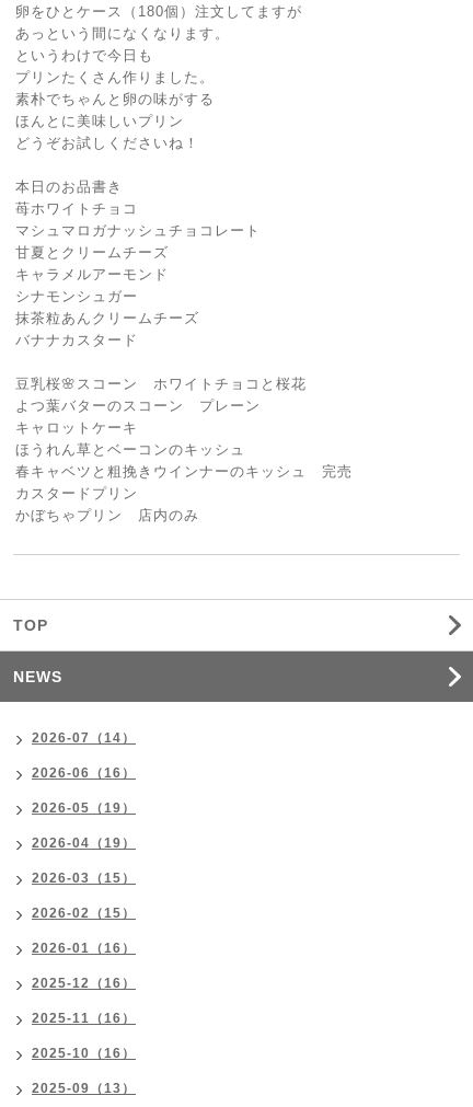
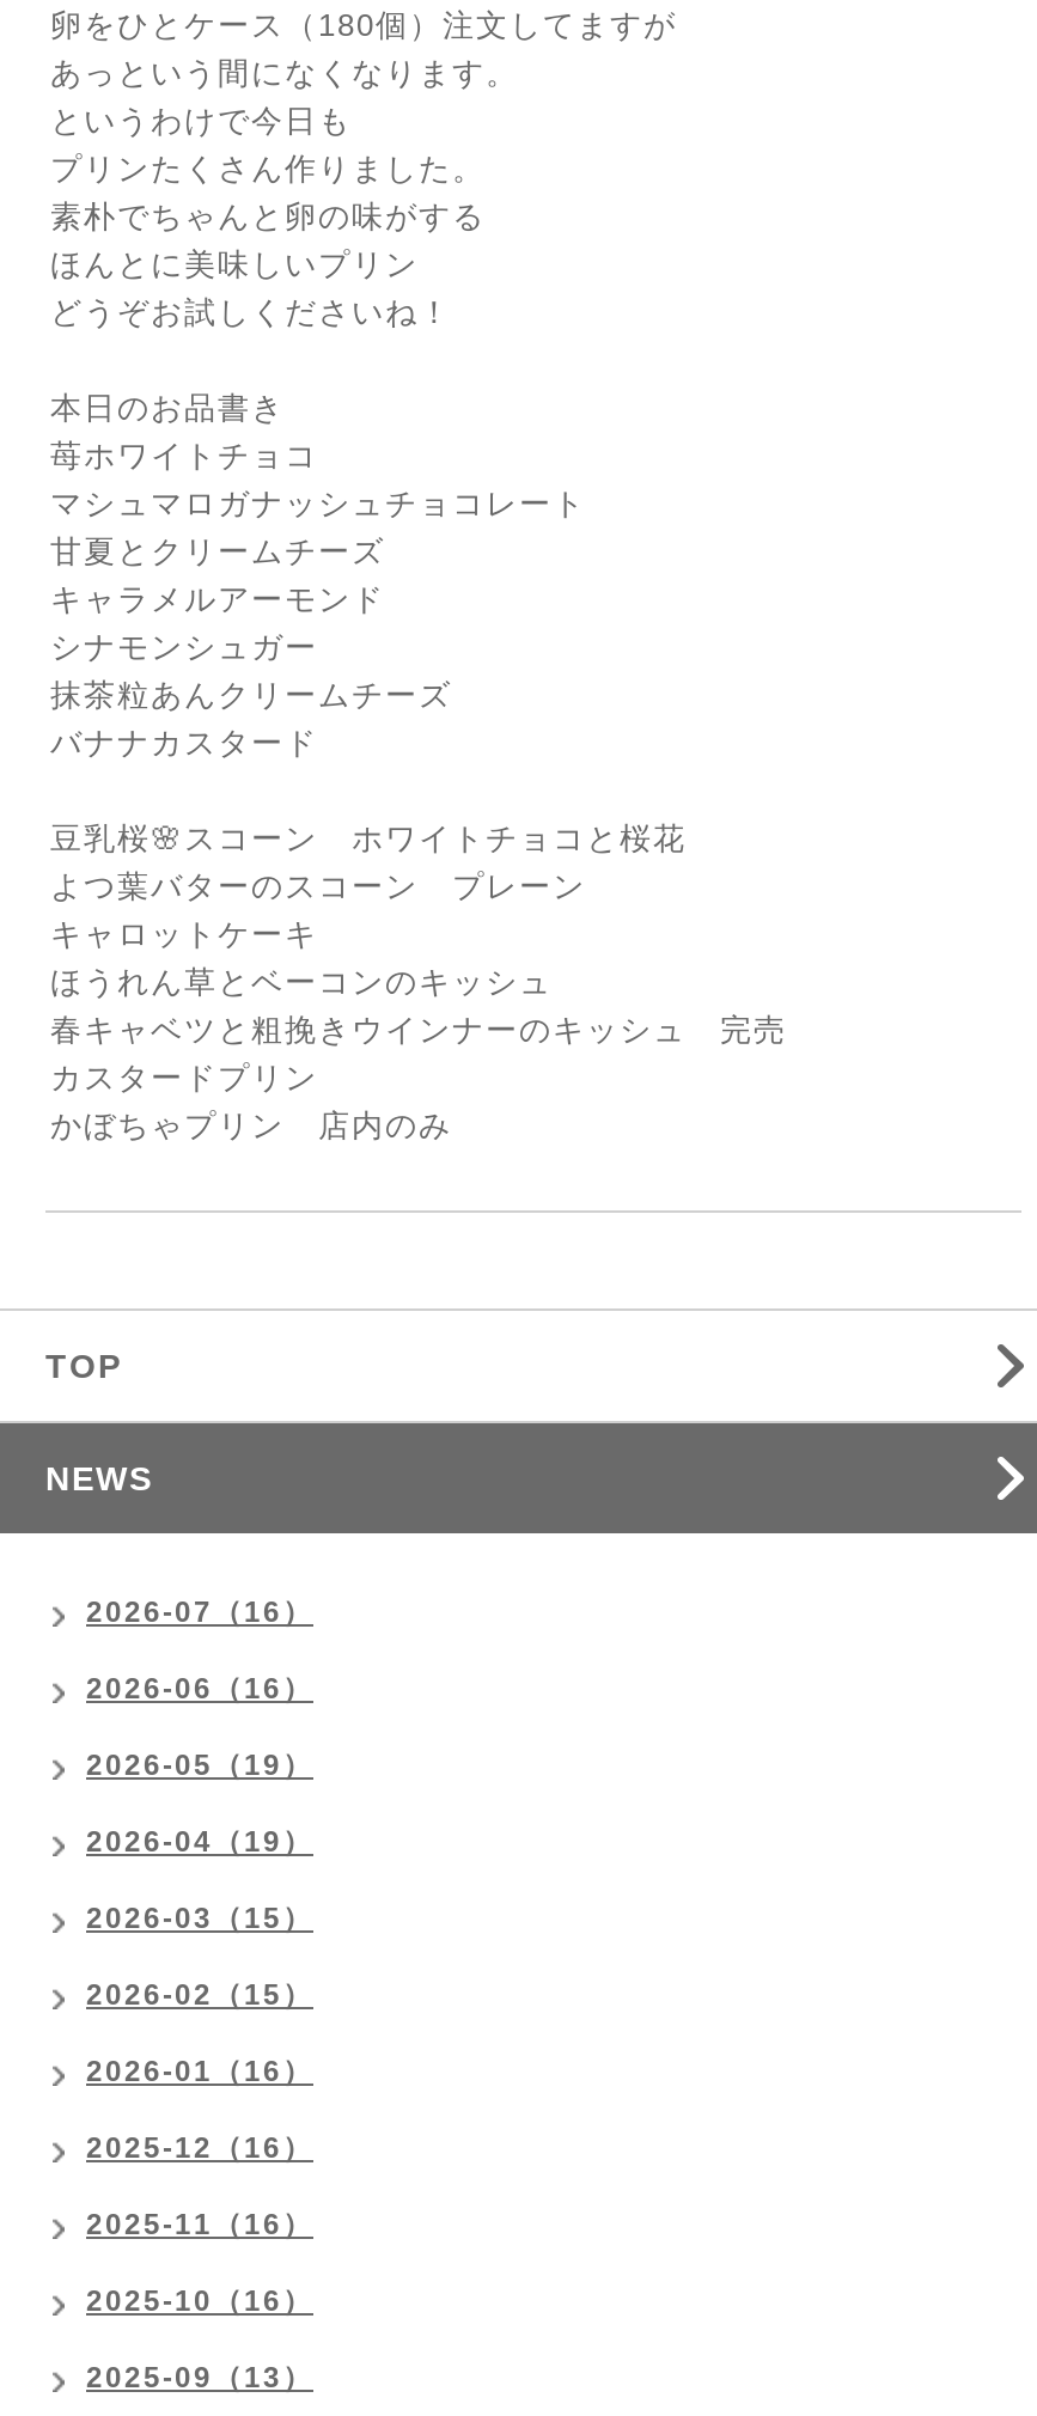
[32,730,136,746] 2026-07（14） -> [86,1596,313,1629] 2026-07（16）

